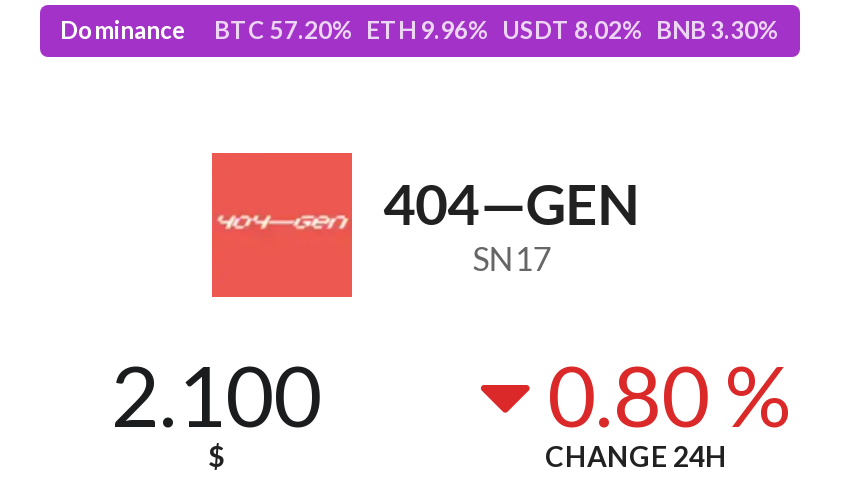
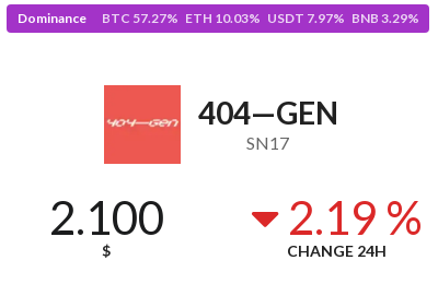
[214,15,780,45] BTC 57.20% ETH 9.96% USDT 8.02% BNB 3.30% -> [101,10,419,26] BTC 57.27% ETH 10.03% USDT 7.97% BNB 3.29%
[531,346,793,446] 0.80 % -> [279,191,422,245] 2.19 %

